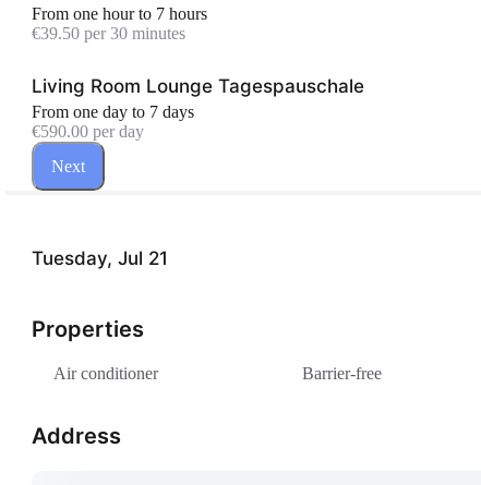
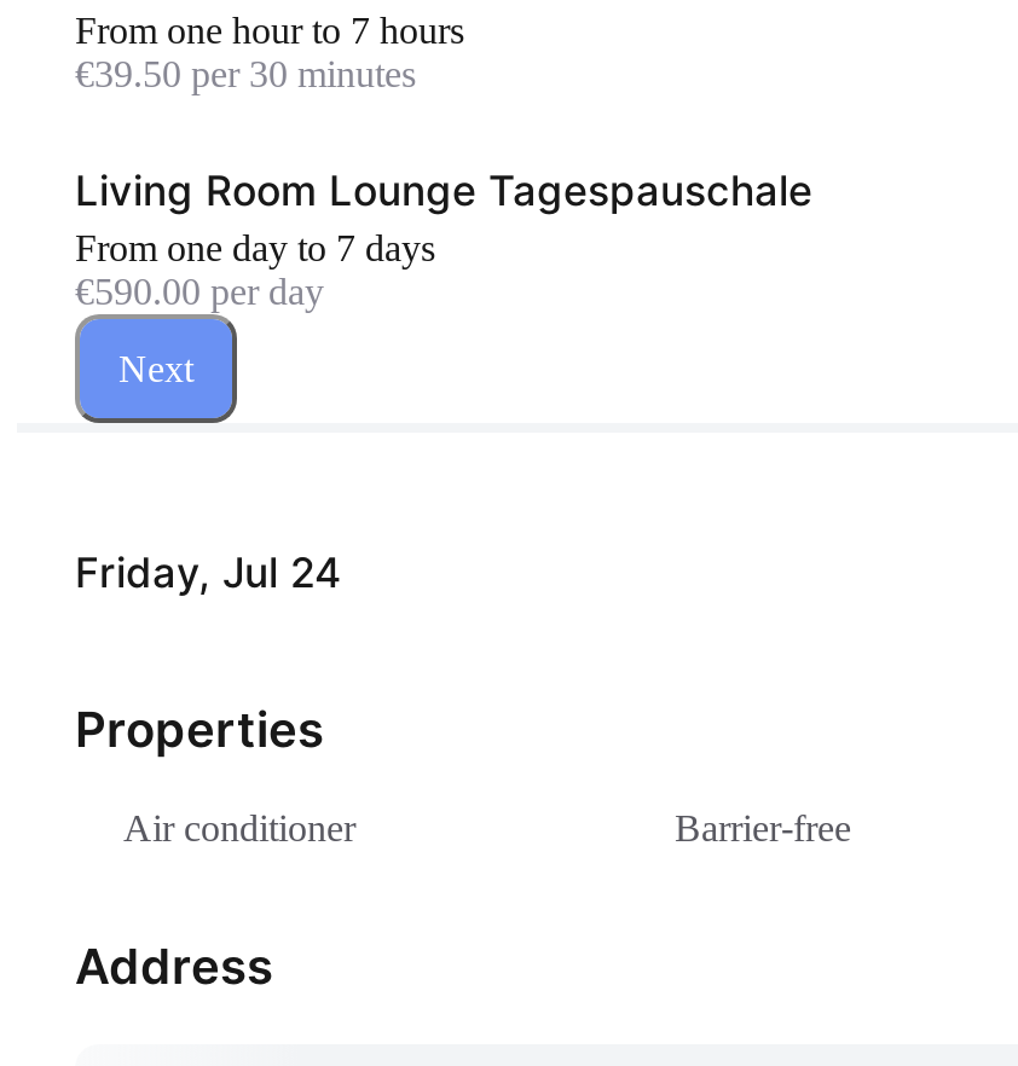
[32,247,168,269] Tuesday, Jul 21 -> [75,548,341,596] Friday, Jul 24

